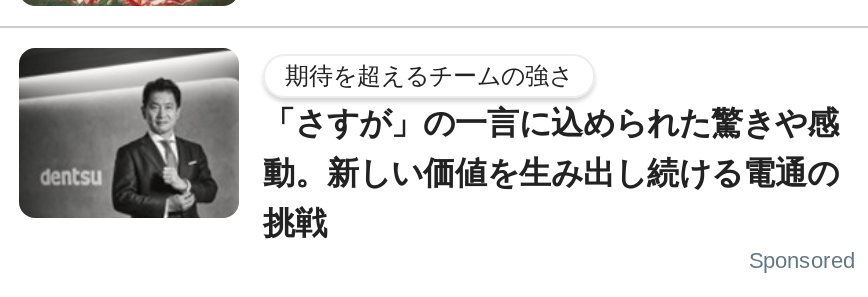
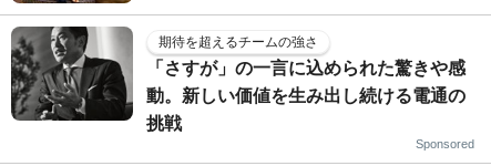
[19,46,239,220] [image] -> [11,27,133,121] [image]

